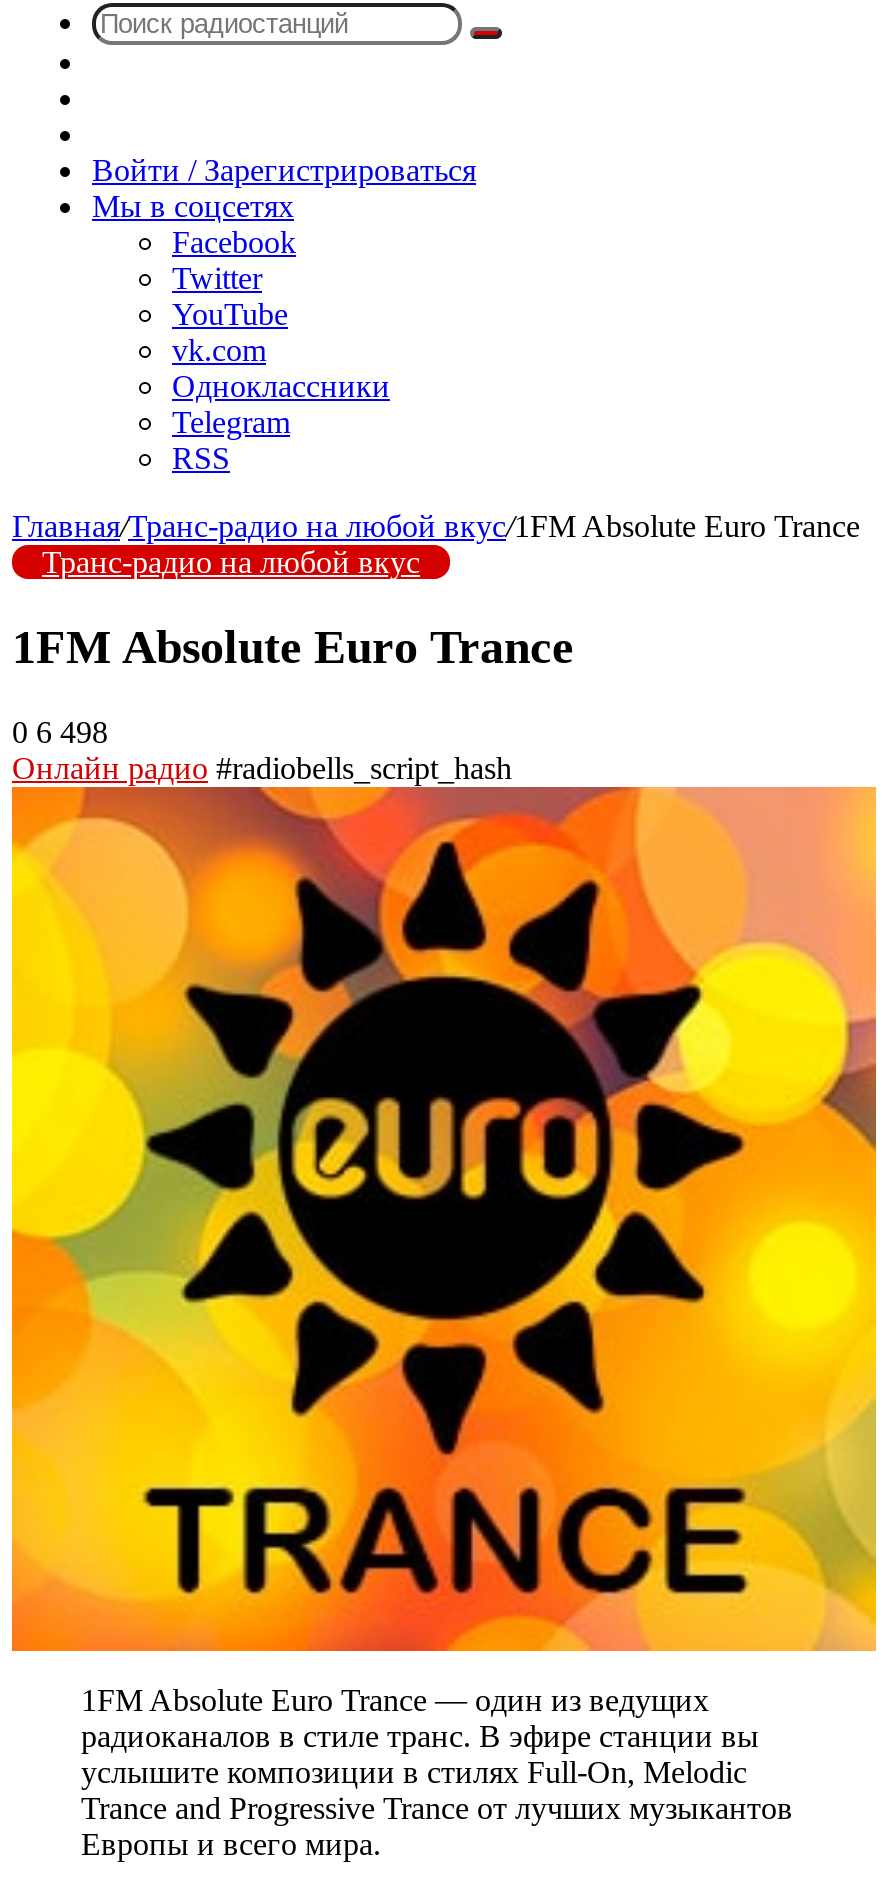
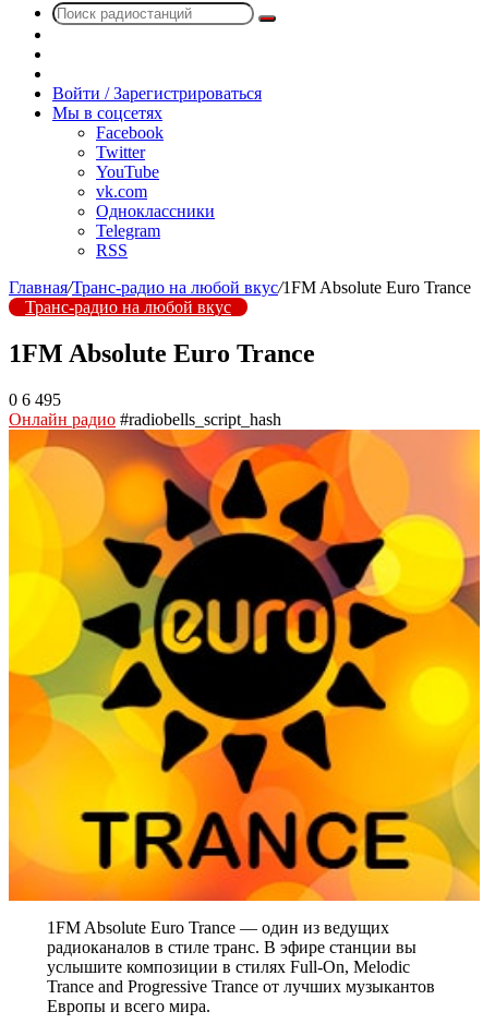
[12,715,108,749] 0 6 498 -> [9,390,61,409] 0 6 495

